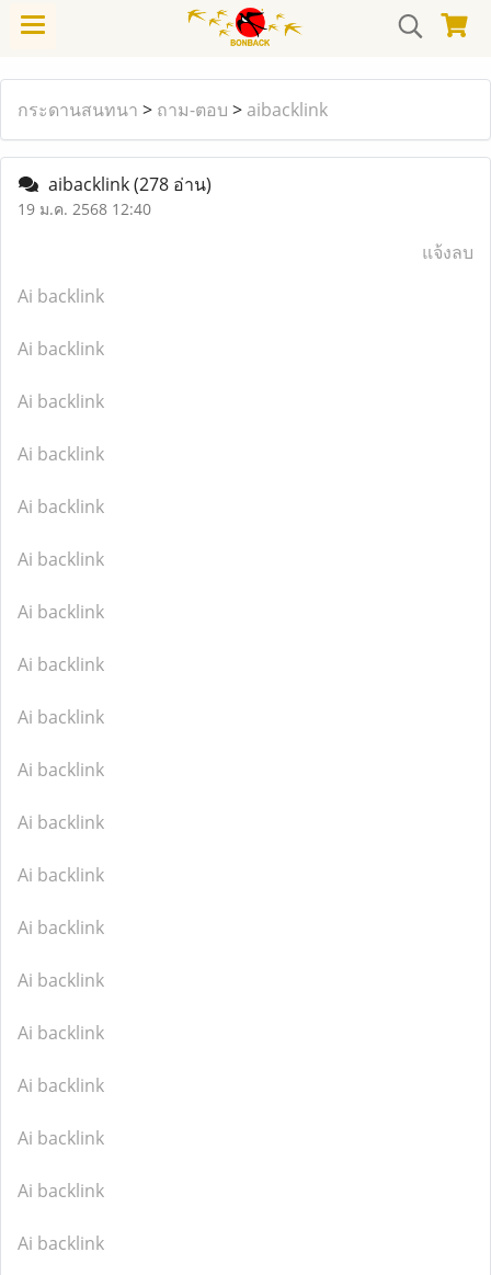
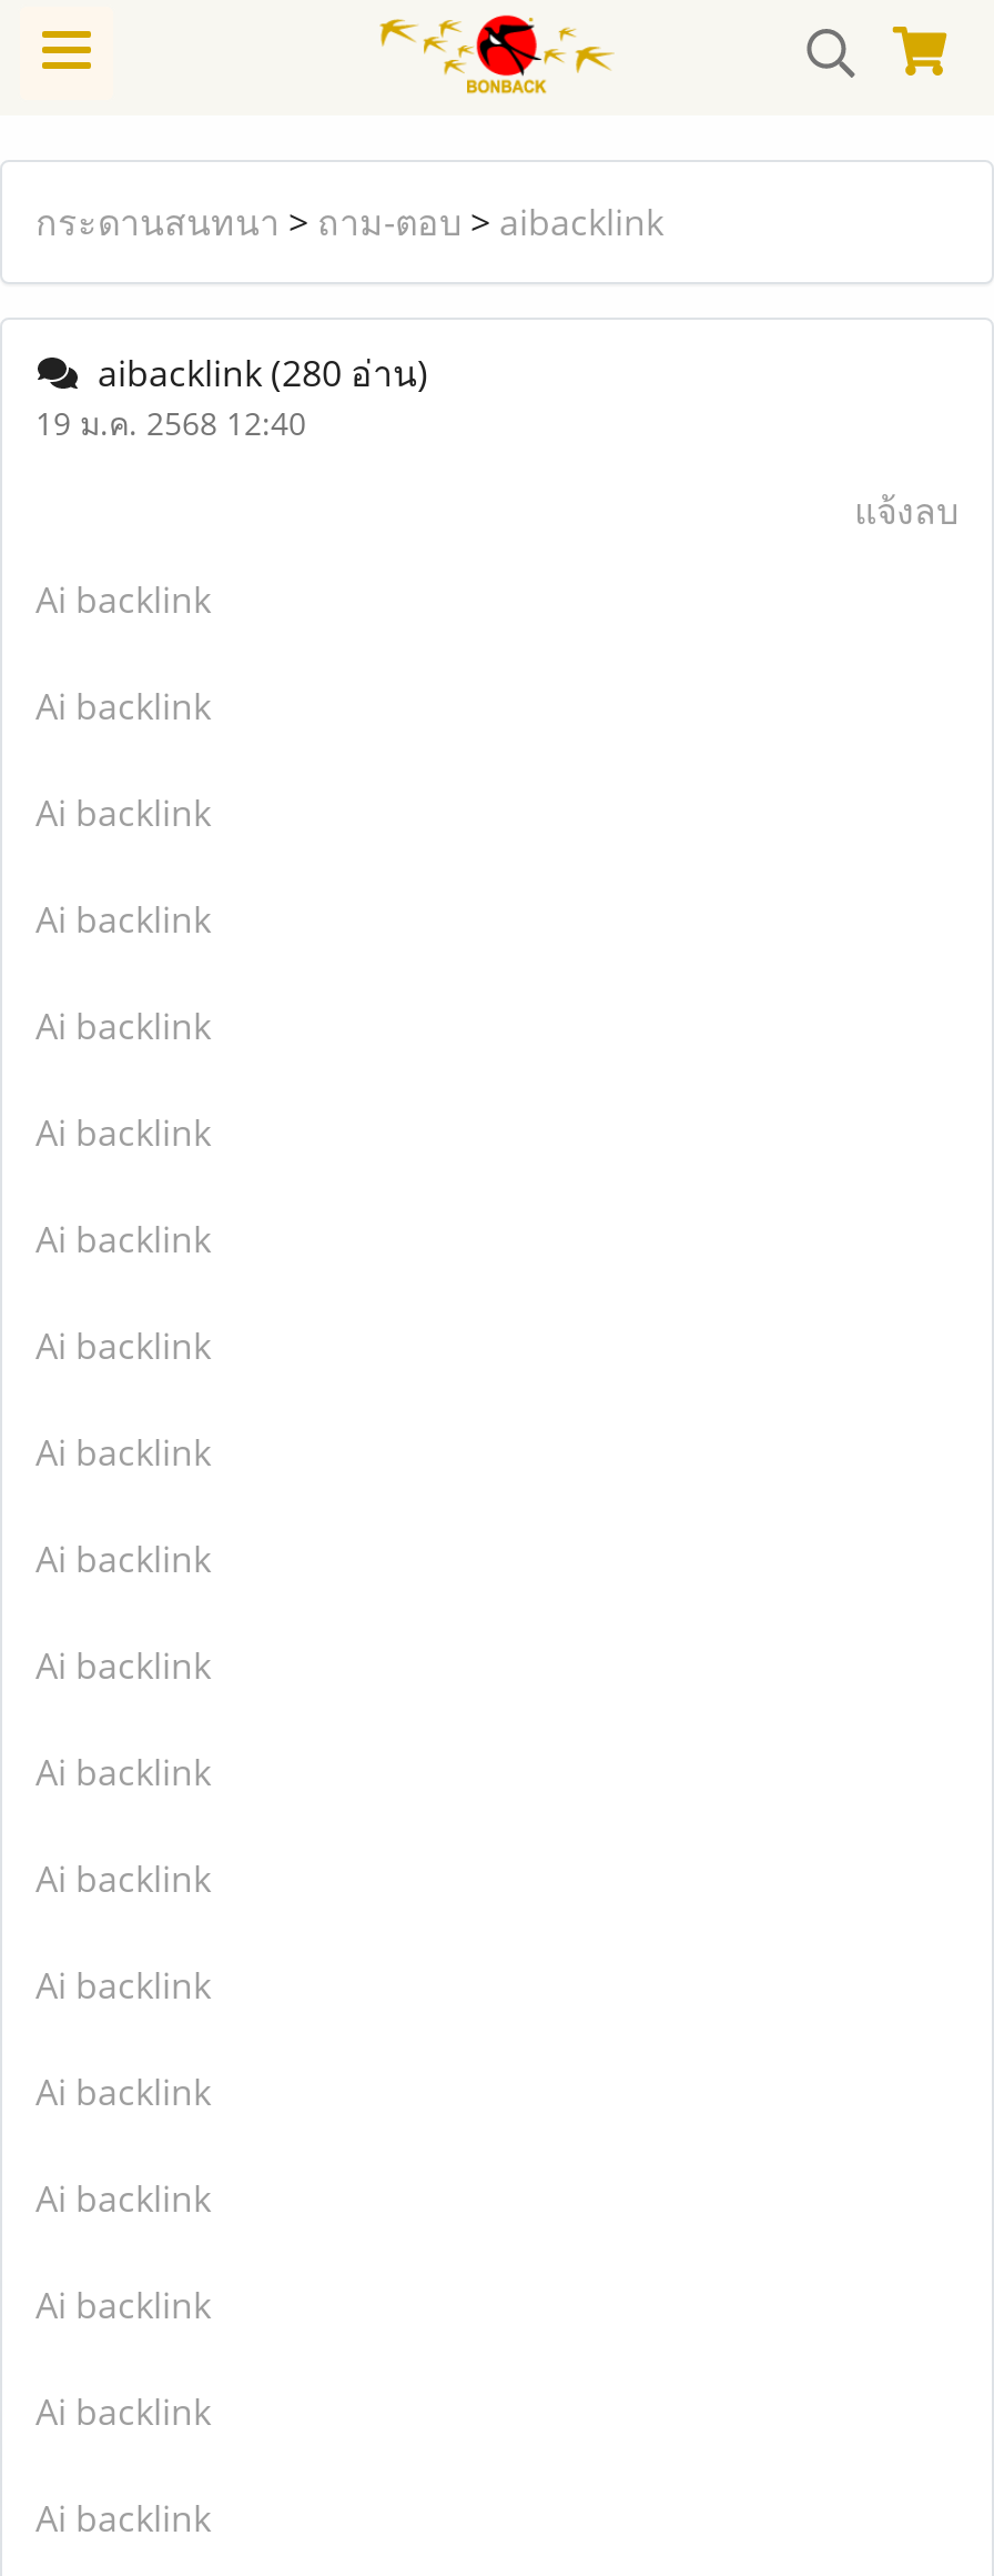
[39,172,212,196] aibacklink (278 อ่าน) -> [80,349,428,398] aibacklink (280 อ่าน)

